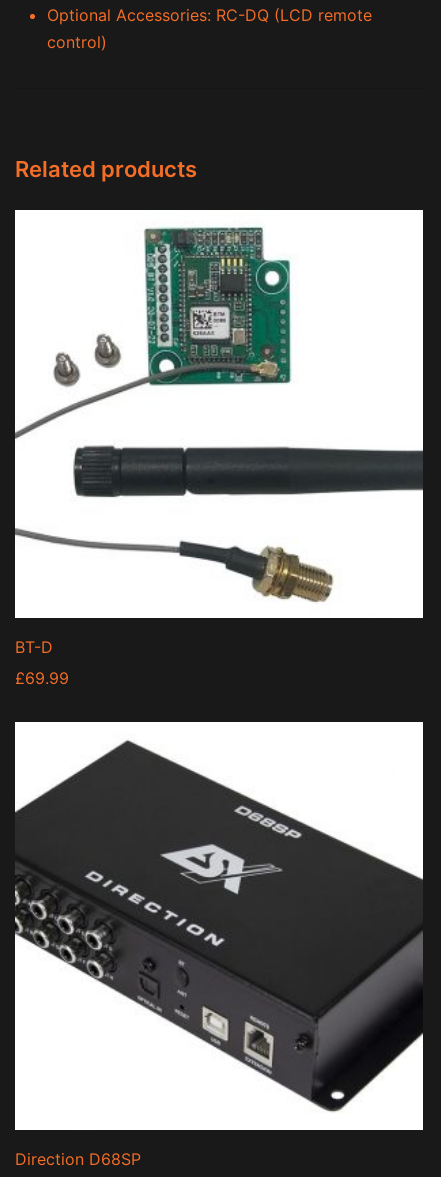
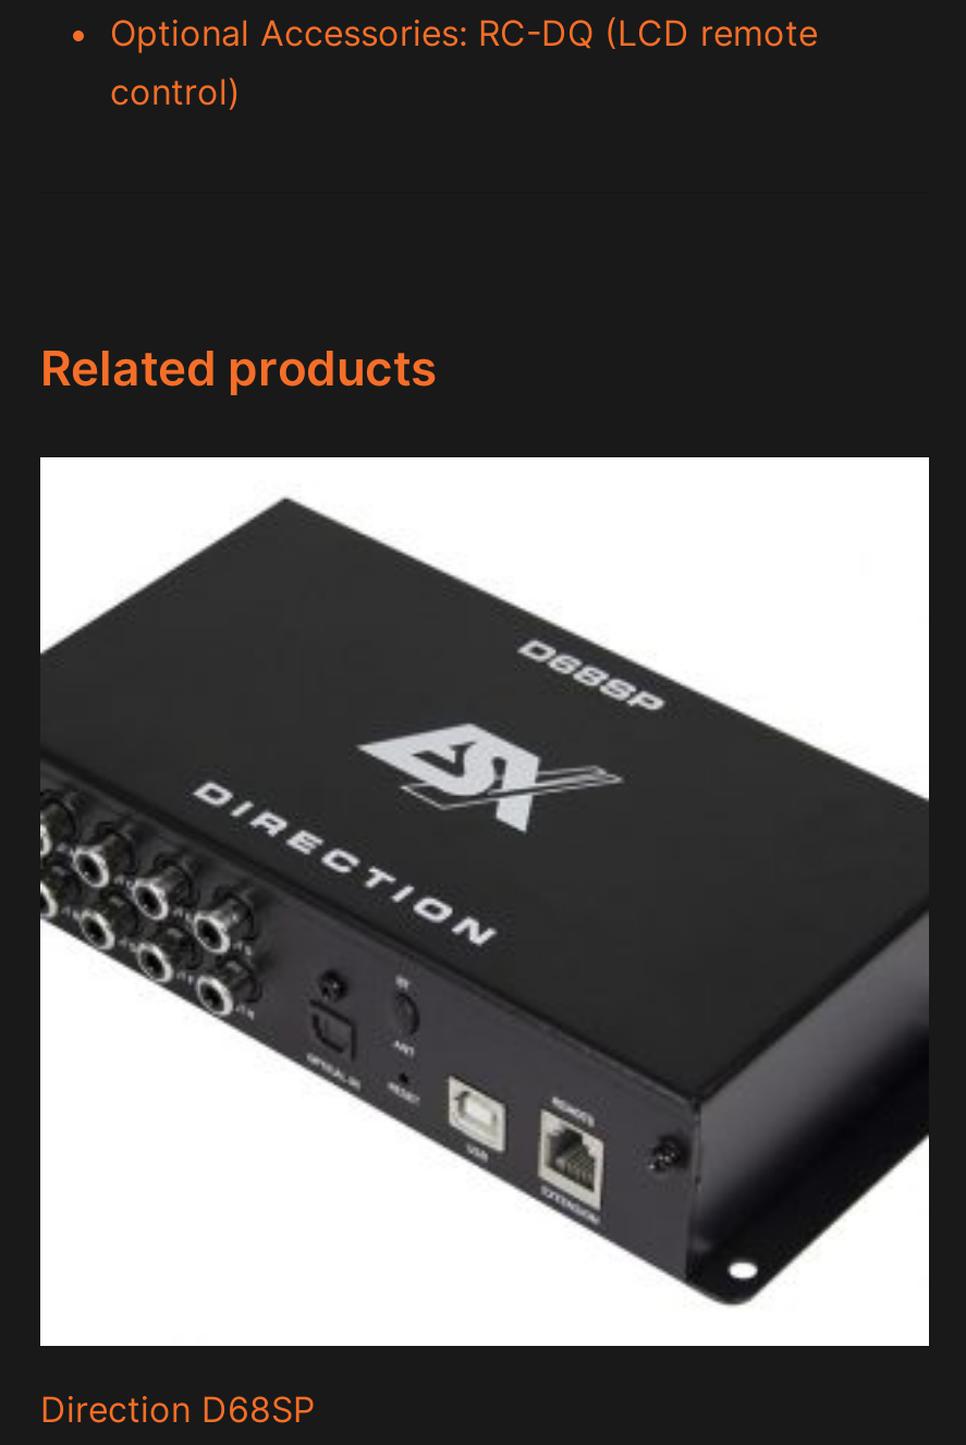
[14,226,424,688] [image] | BT-D | £69.99 -> none

